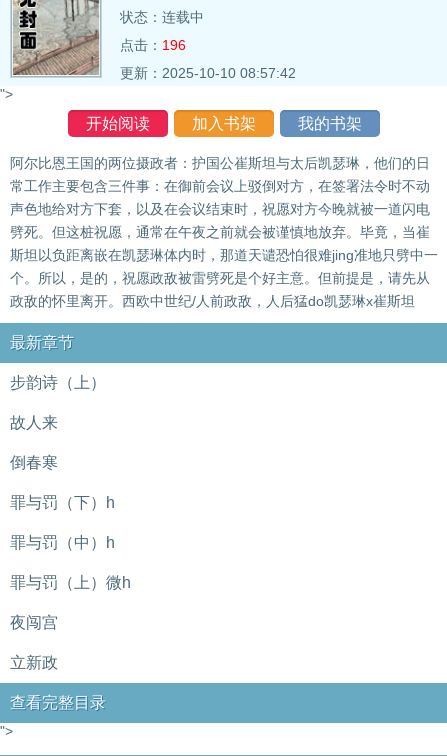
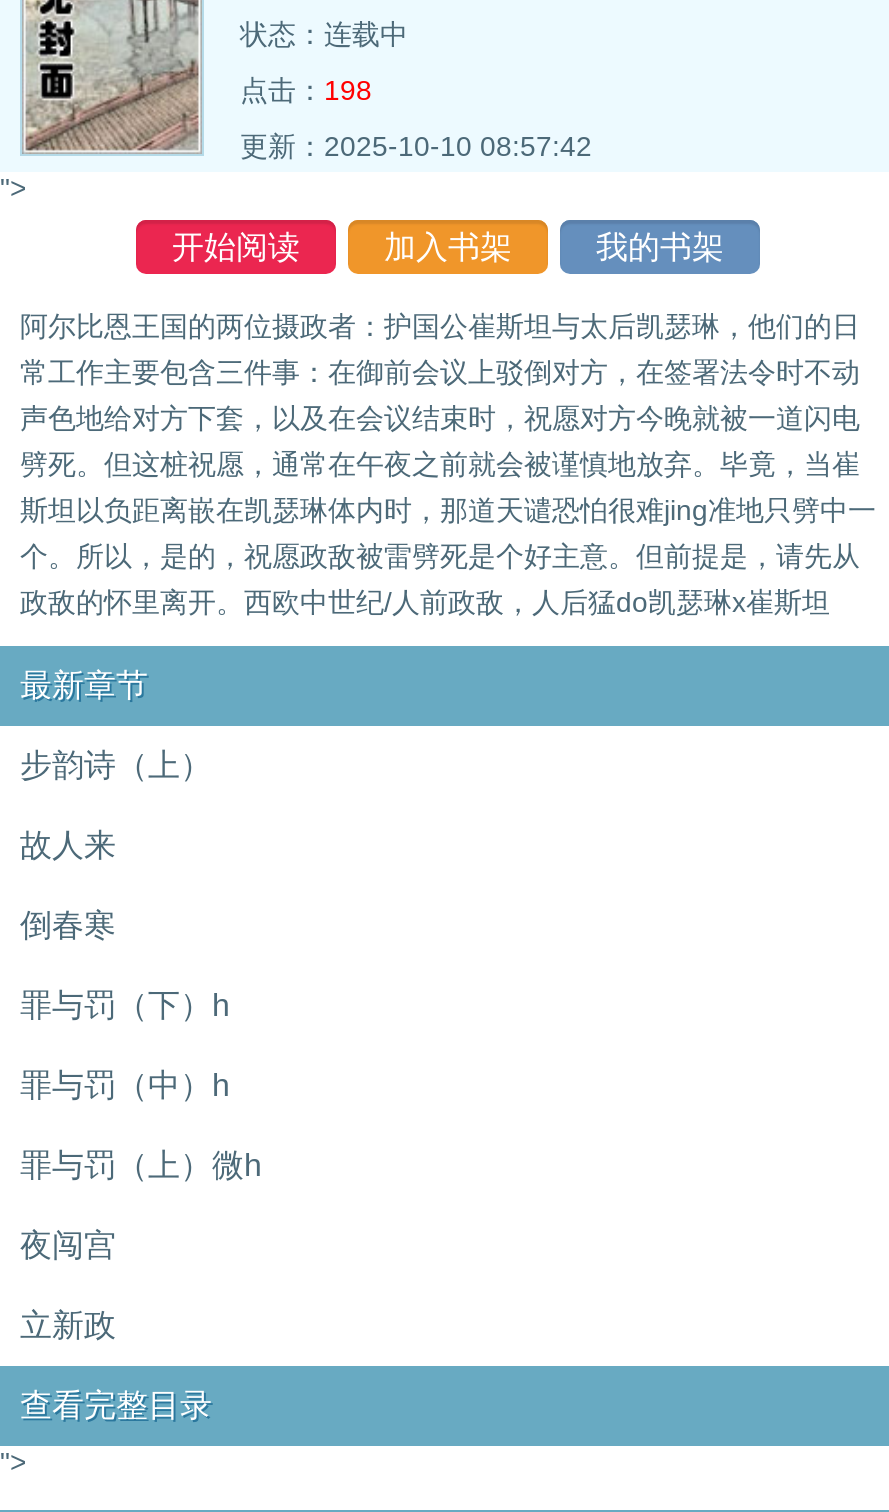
[120,37,186,53] 点击：196 -> [240,74,372,106] 点击：198

